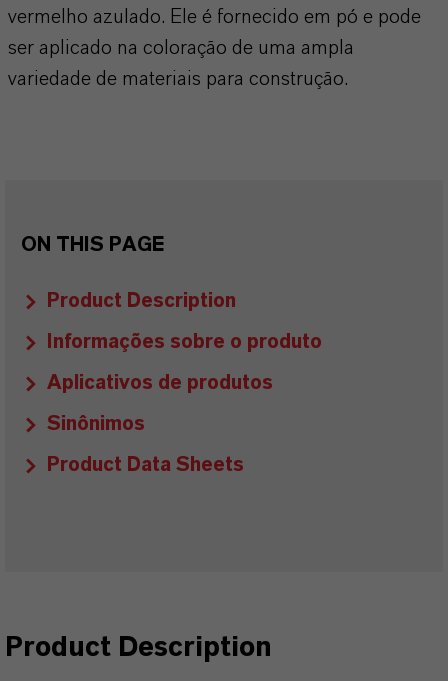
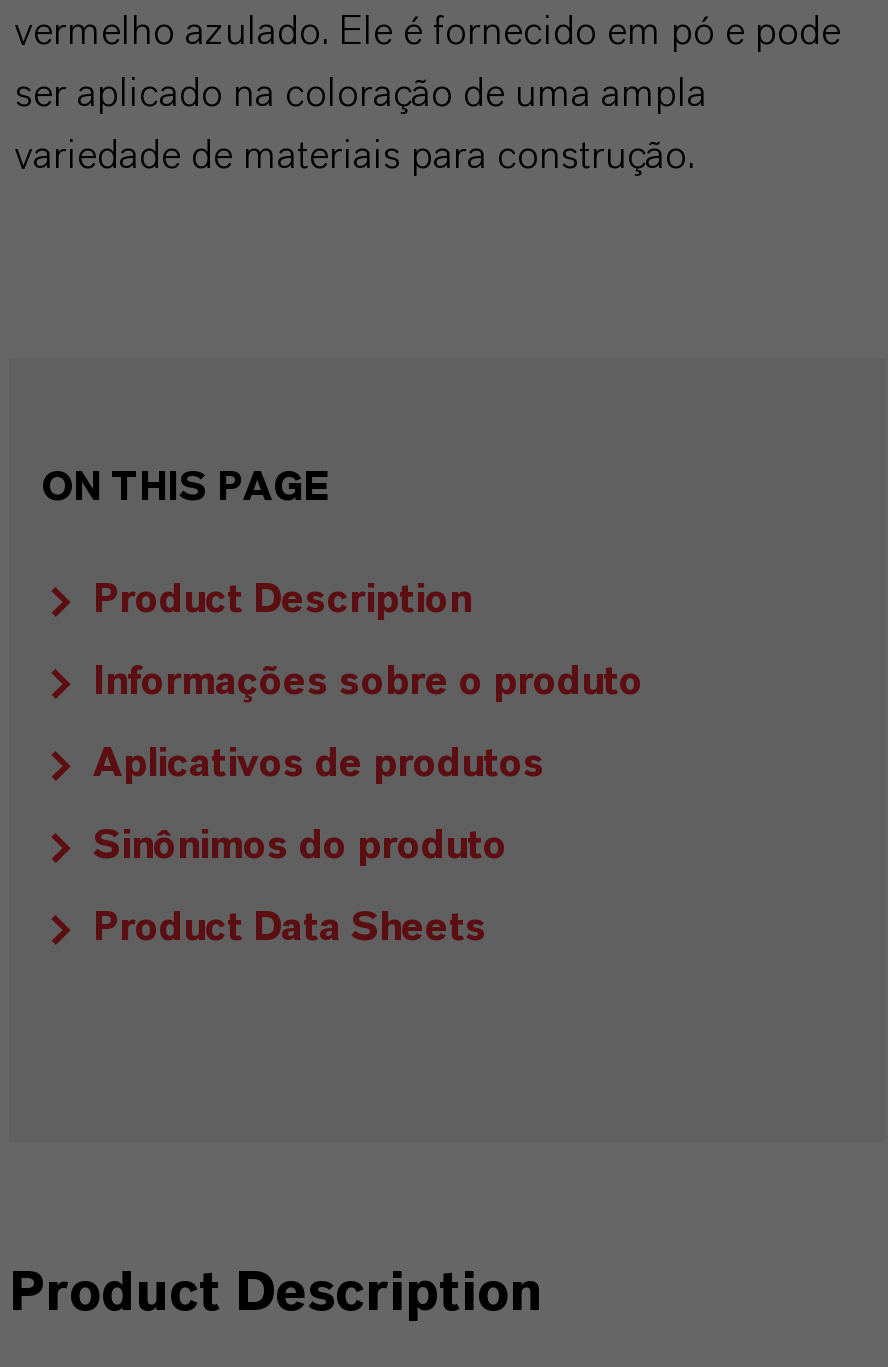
[47,414,145,434] Sinônimos -> [93,826,507,866] Sinônimos do produto

